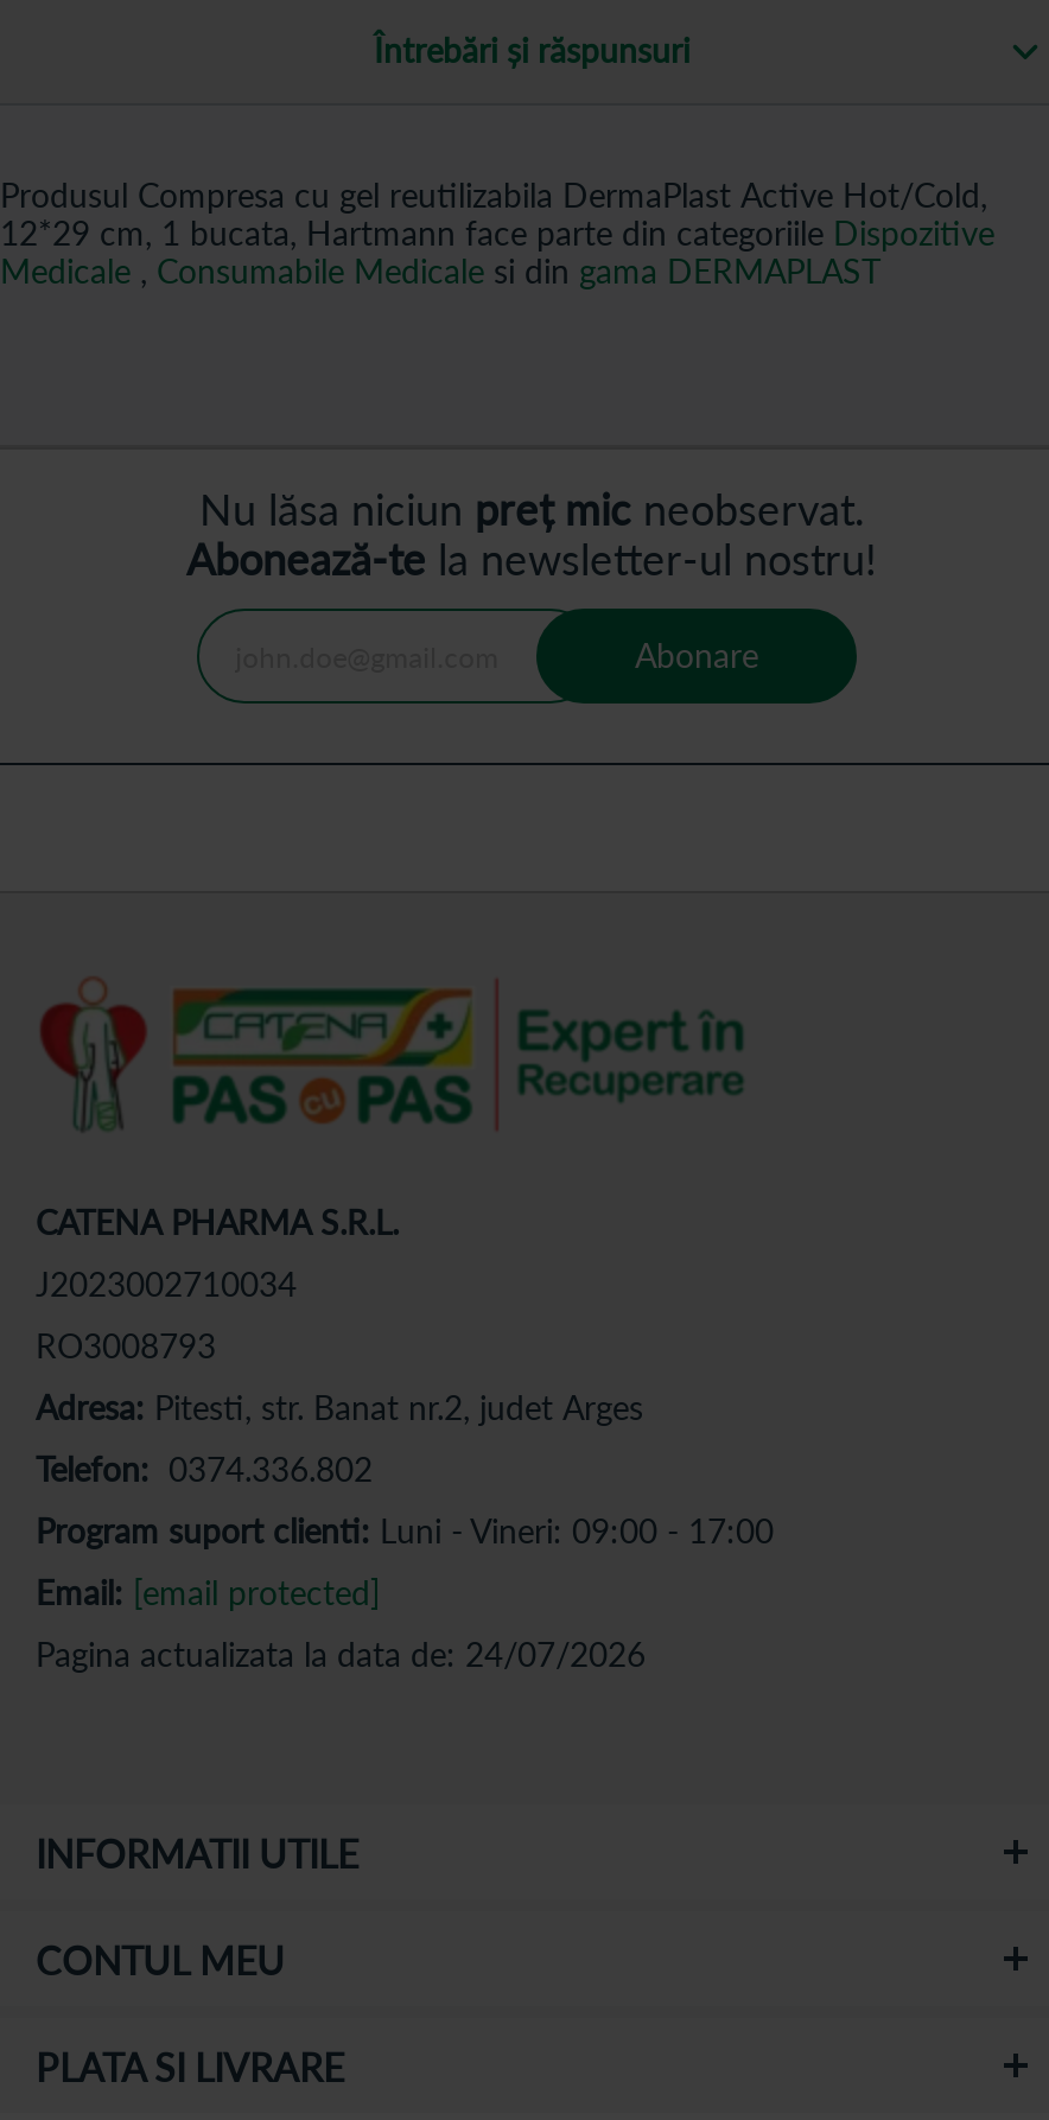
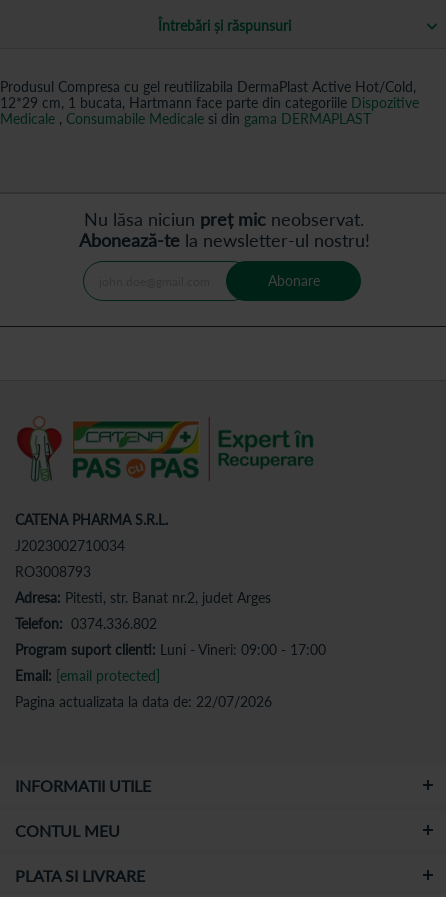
[36,1634,646,1674] Pagina actualizata la data de: 24/07/2026 -> [15,693,272,710] Pagina actualizata la data de: 22/07/2026

